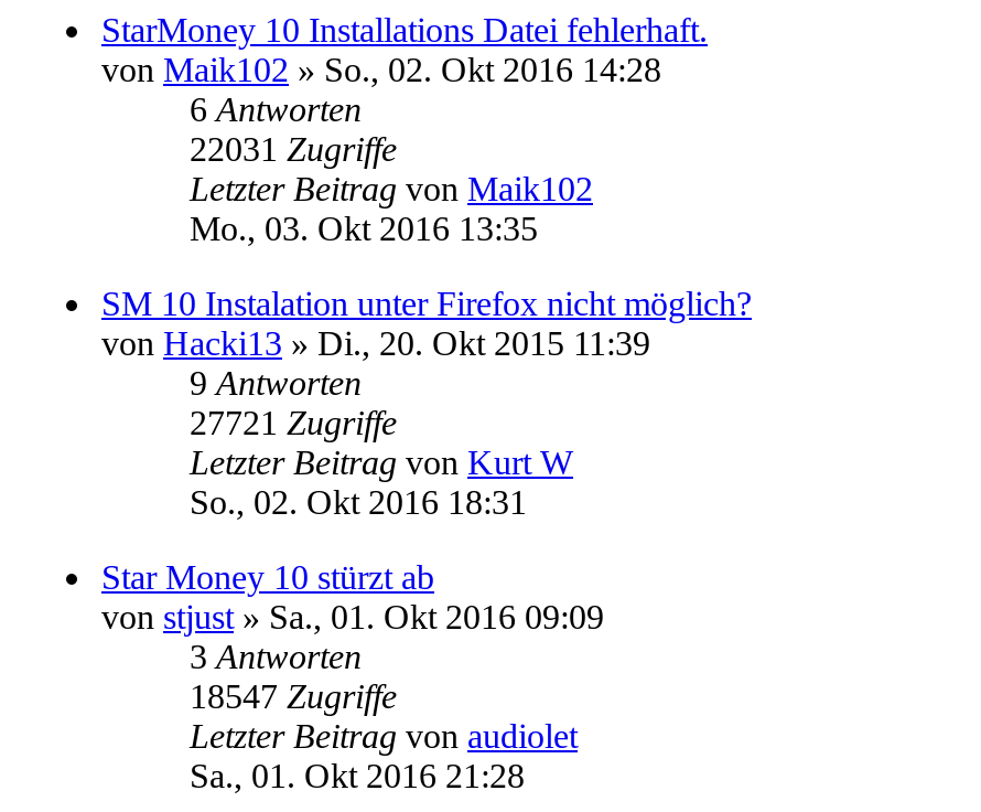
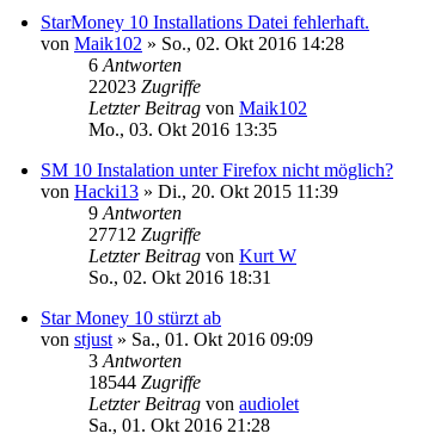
[190,130,397,167] 22031 Zugriffe -> [88,76,201,96] 22023 Zugriffe
[190,404,397,441] 27721 Zugriffe -> [88,224,201,244] 27712 Zugriffe
[190,677,397,715] 18547 Zugriffe -> [88,372,201,392] 18544 Zugriffe

